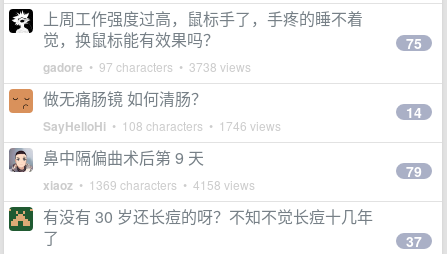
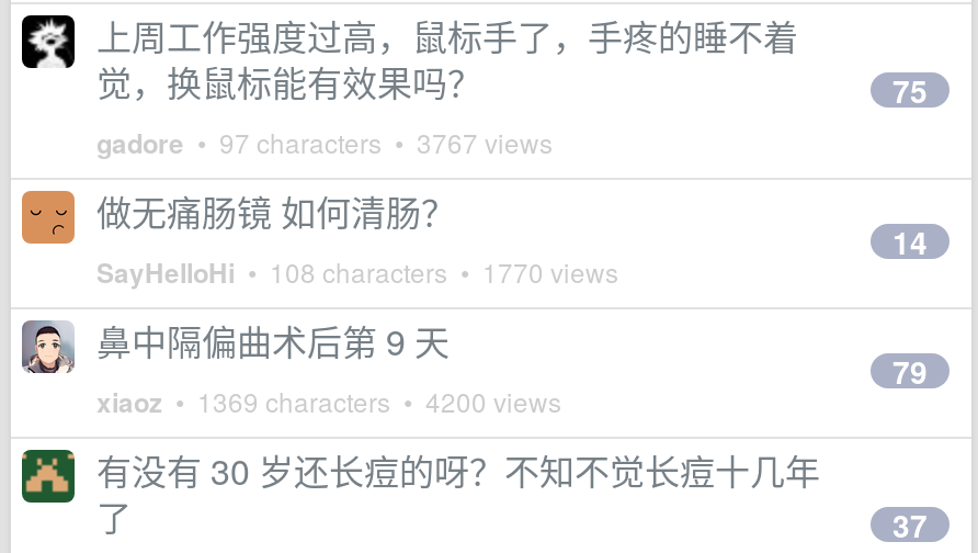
[43,58,251,76] gadore • 97 characters • 3738 views -> [96,123,553,162] gadore • 97 characters • 3767 views
[43,117,281,135] SayHelloHi • 108 characters • 1746 views -> [96,252,618,292] SayHelloHi • 108 characters • 1770 views
[43,176,255,194] xiaoz • 1369 characters • 4158 views -> [96,382,561,421] xiaoz • 1369 characters • 4200 views

